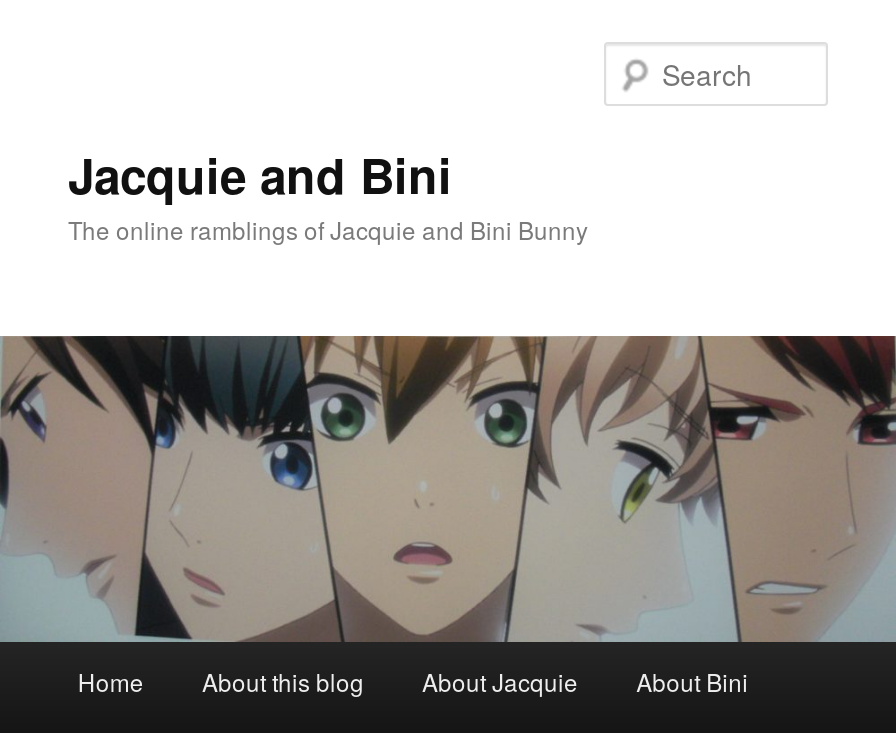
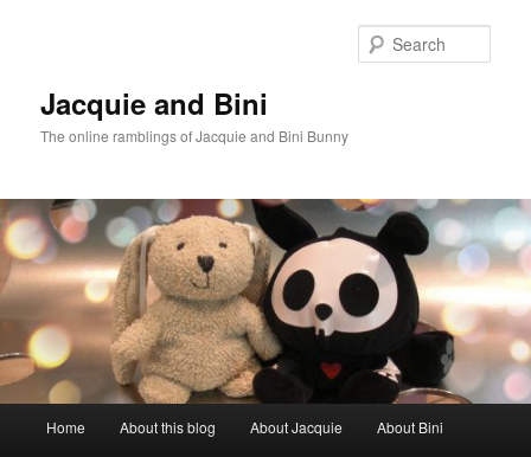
[6,334,890,644] [image] -> [4,198,527,404] [image]

